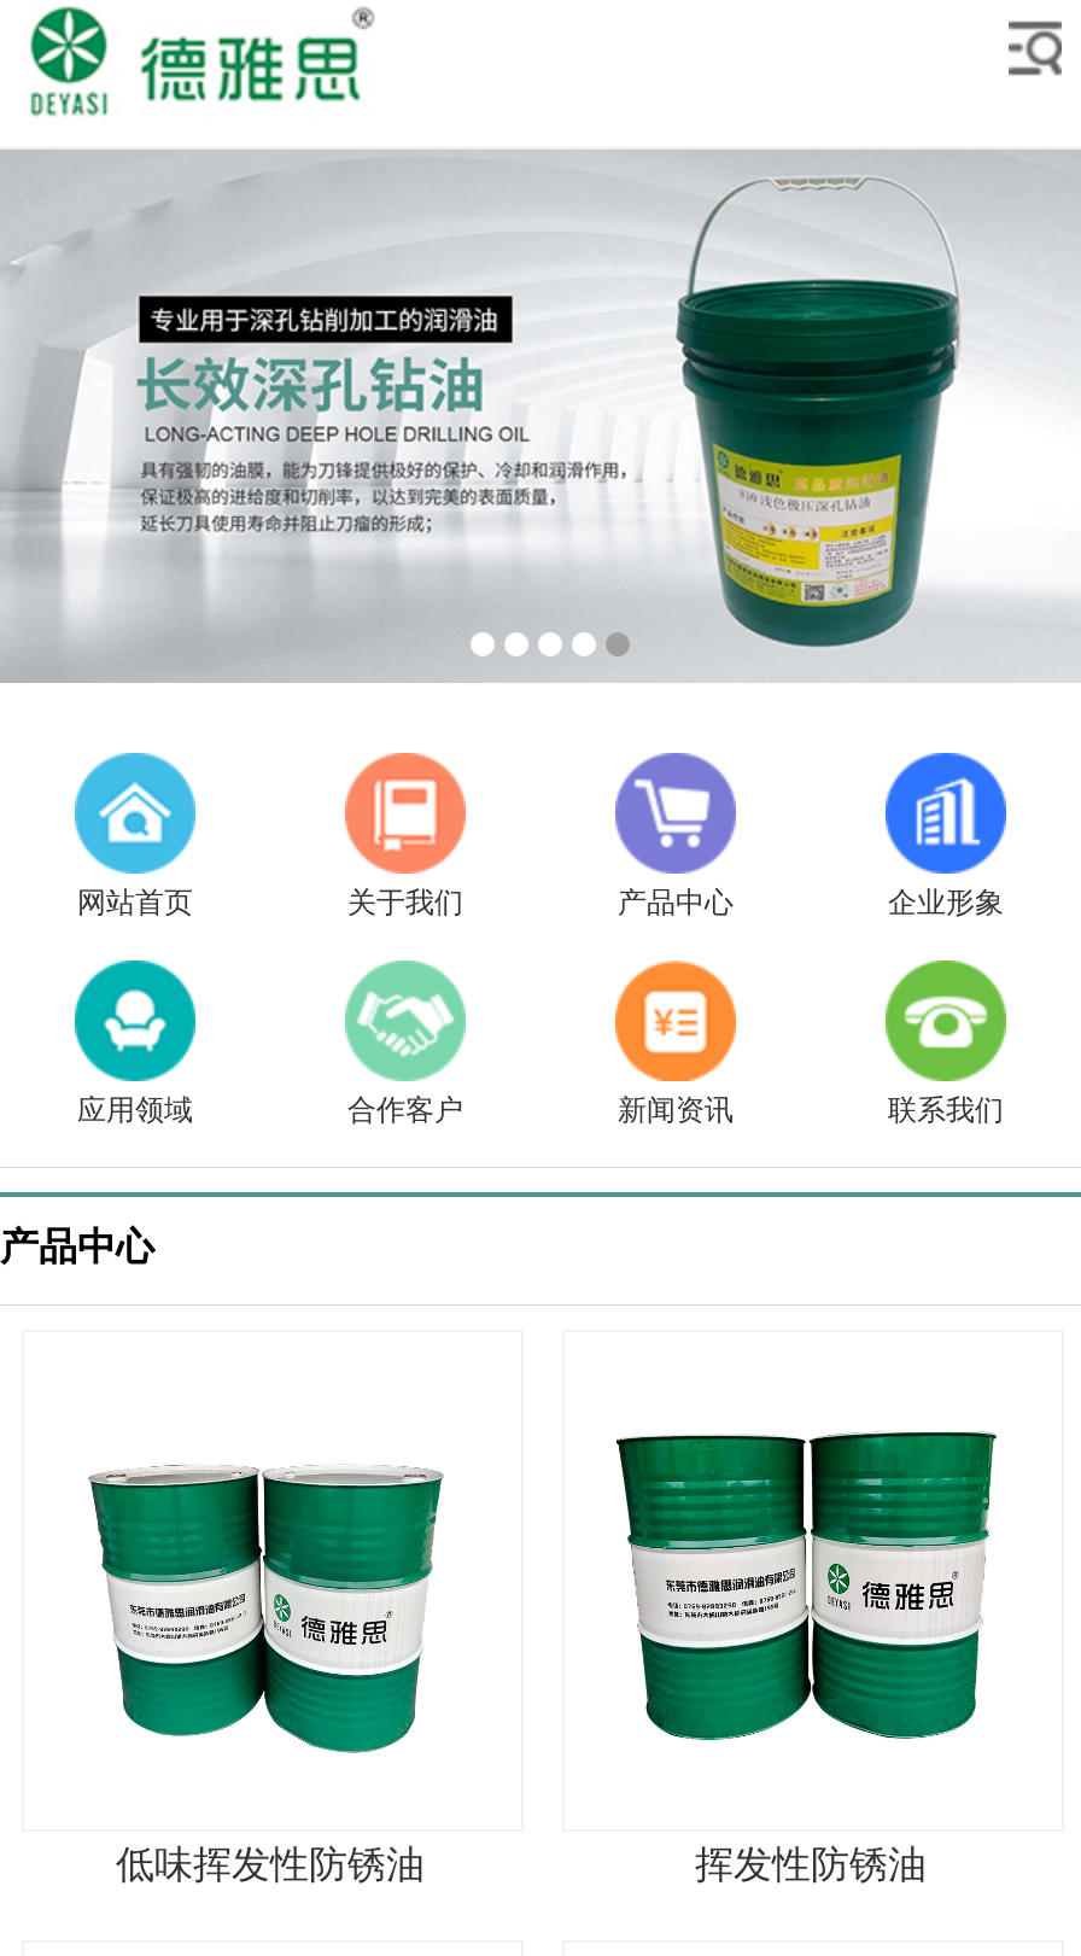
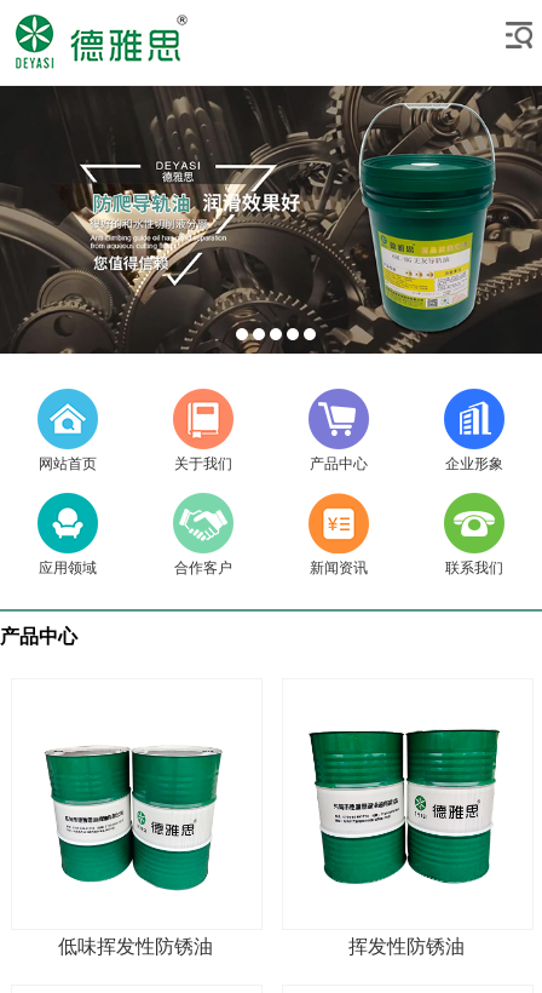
[7,150,1074,683] [image] -> [4,85,538,355] [image]

